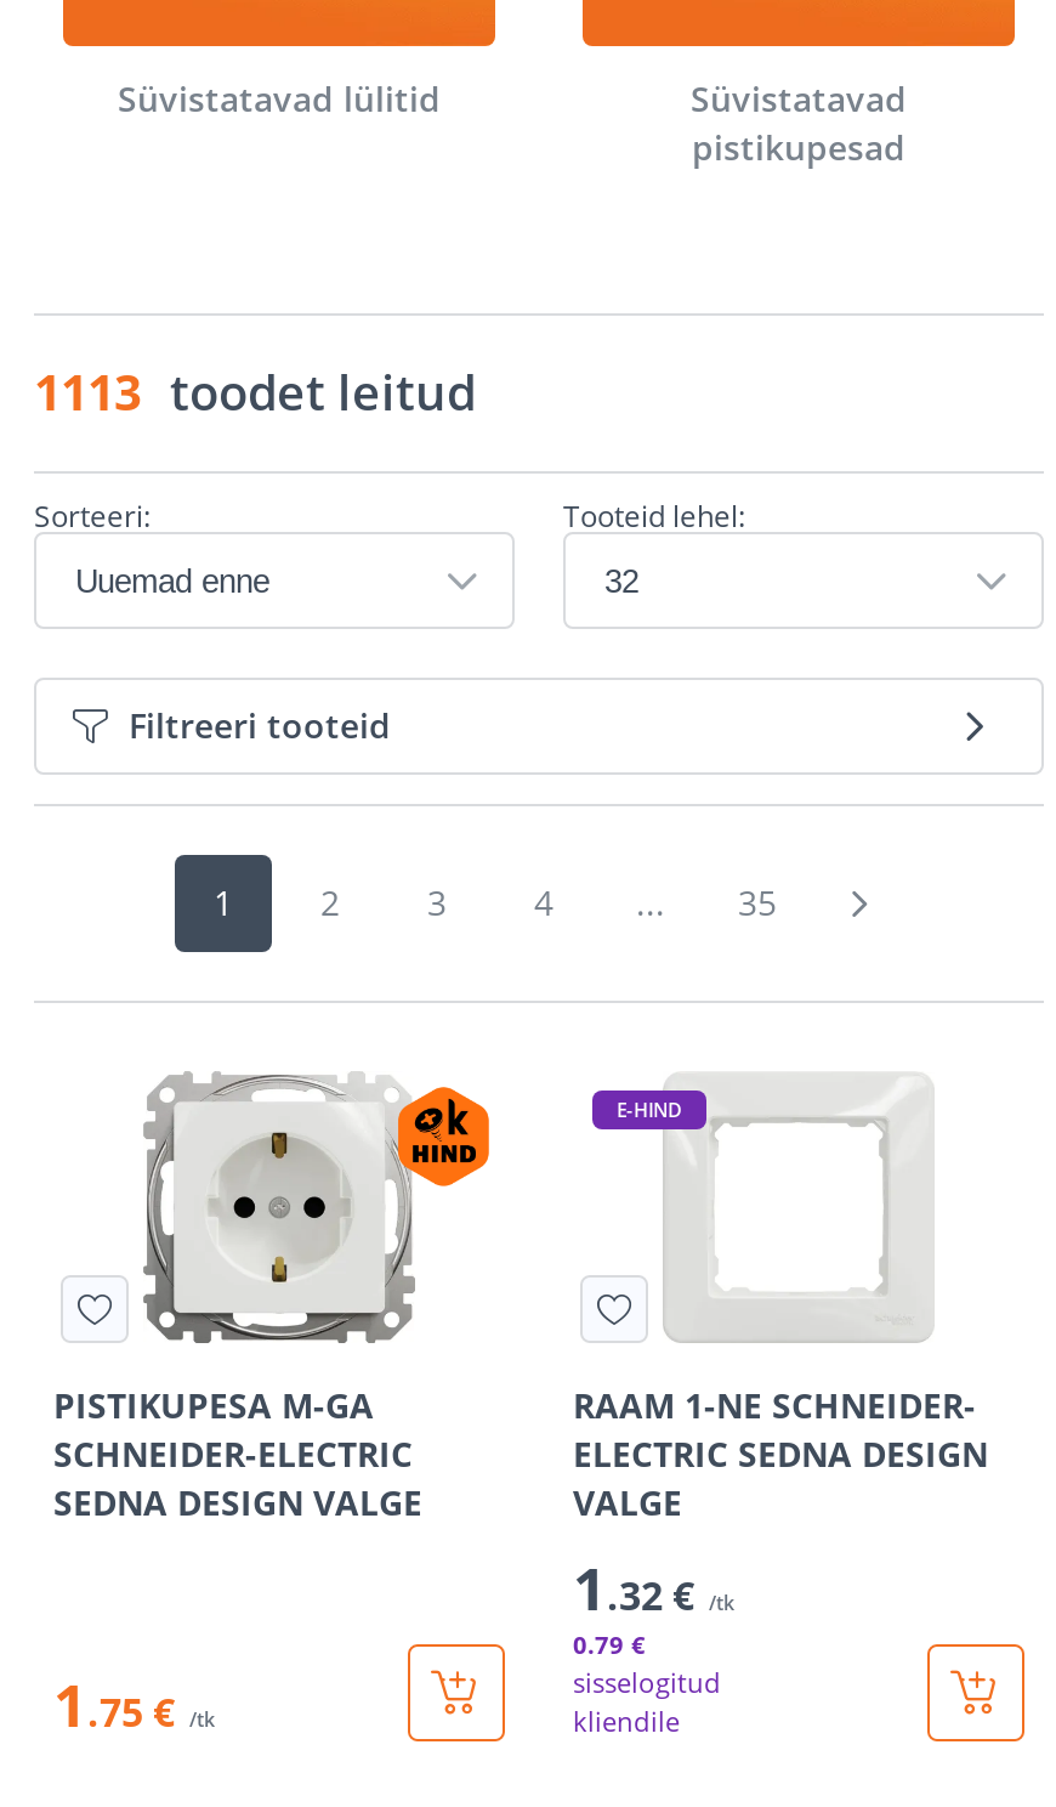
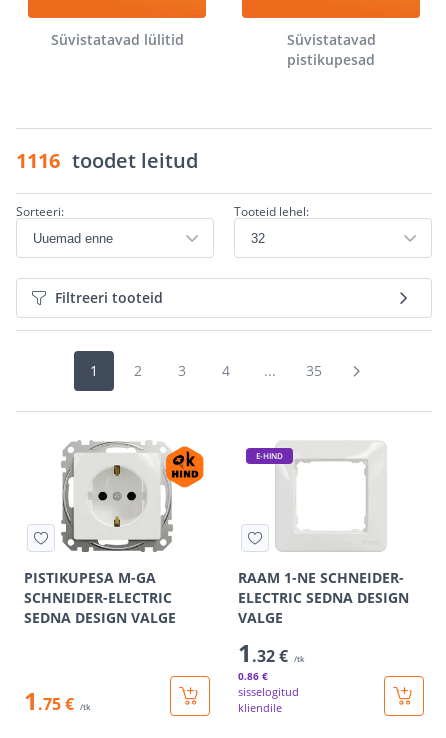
[34,359,476,425] 1113 toodet leitud -> [16,147,198,174] 1116 toodet leitud
[573,1627,646,1661] 0.79 € -> [238,669,268,683] 0.86 €

